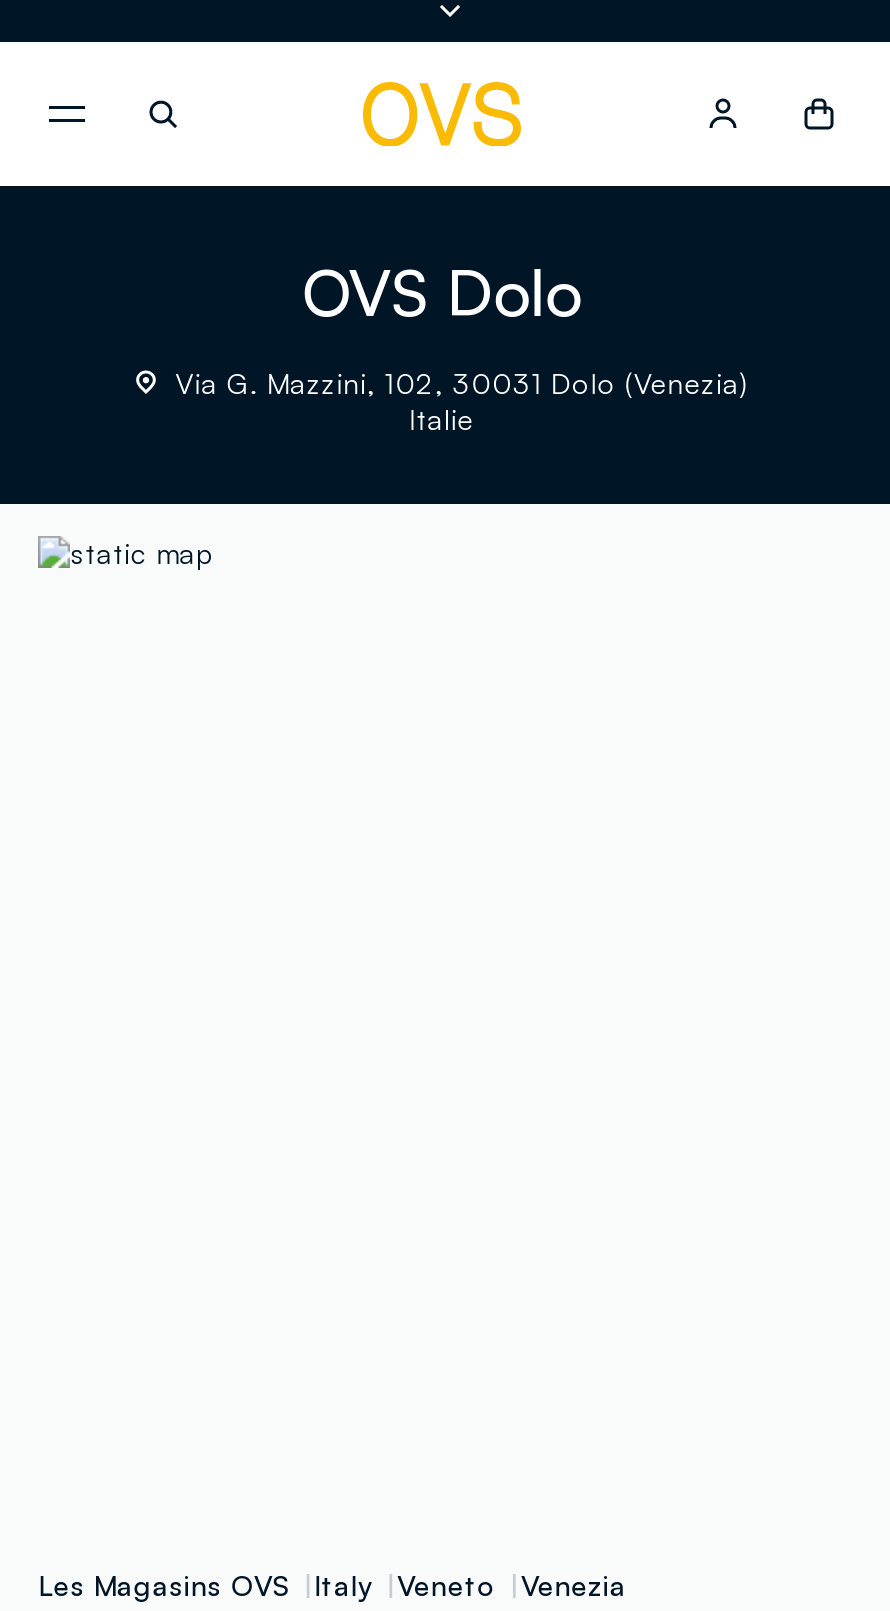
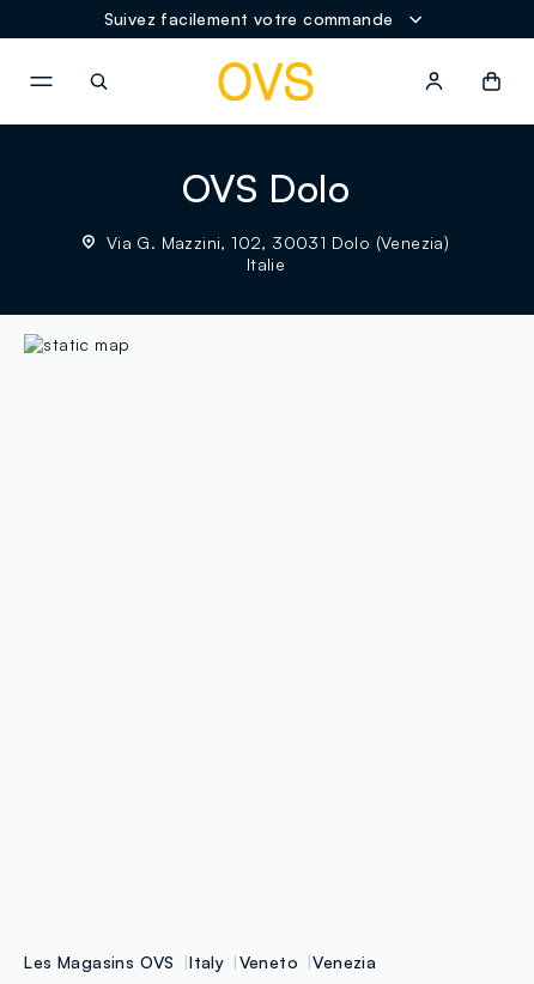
none -> [104,8,393,28] Suivez facilement votre commande

